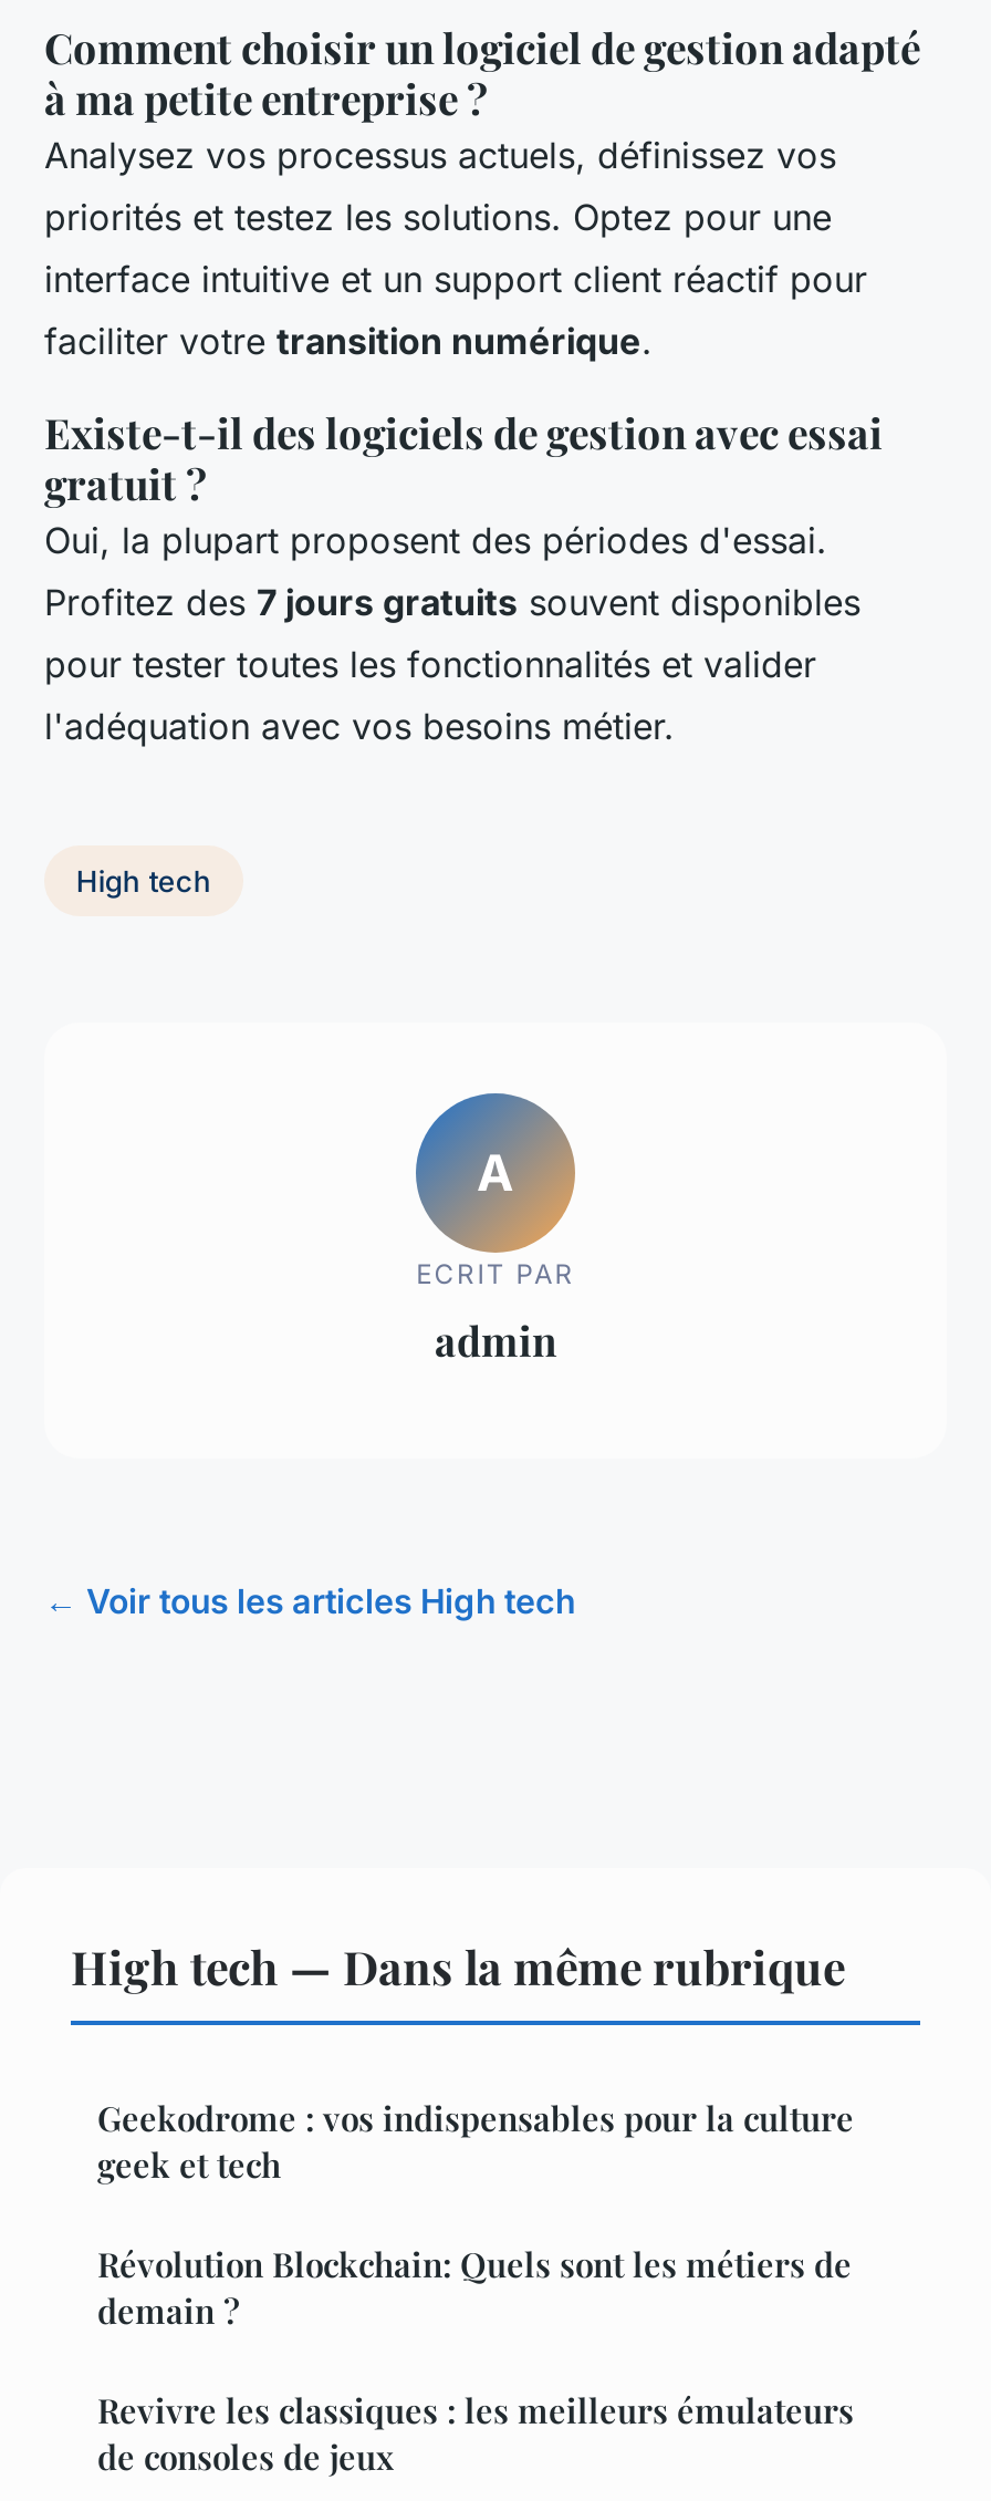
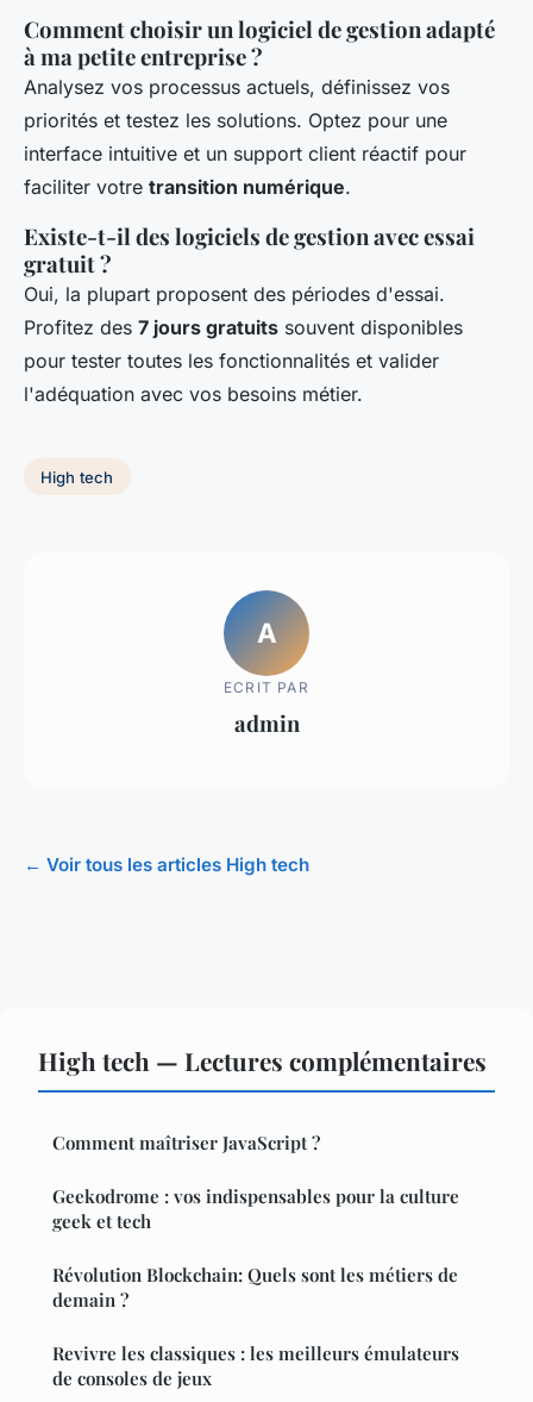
[71,1934,845,1996] High tech — Dans la même rubrique -> [38,1044,487,1154] High tech — Lectures complémentaires | Comment maîtriser JavaScript ?

